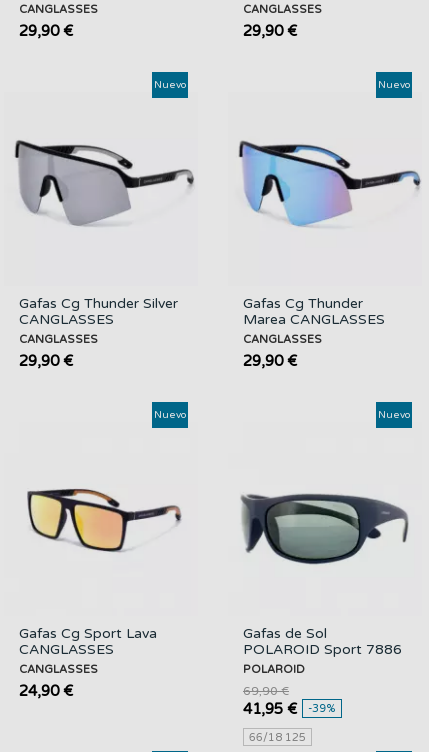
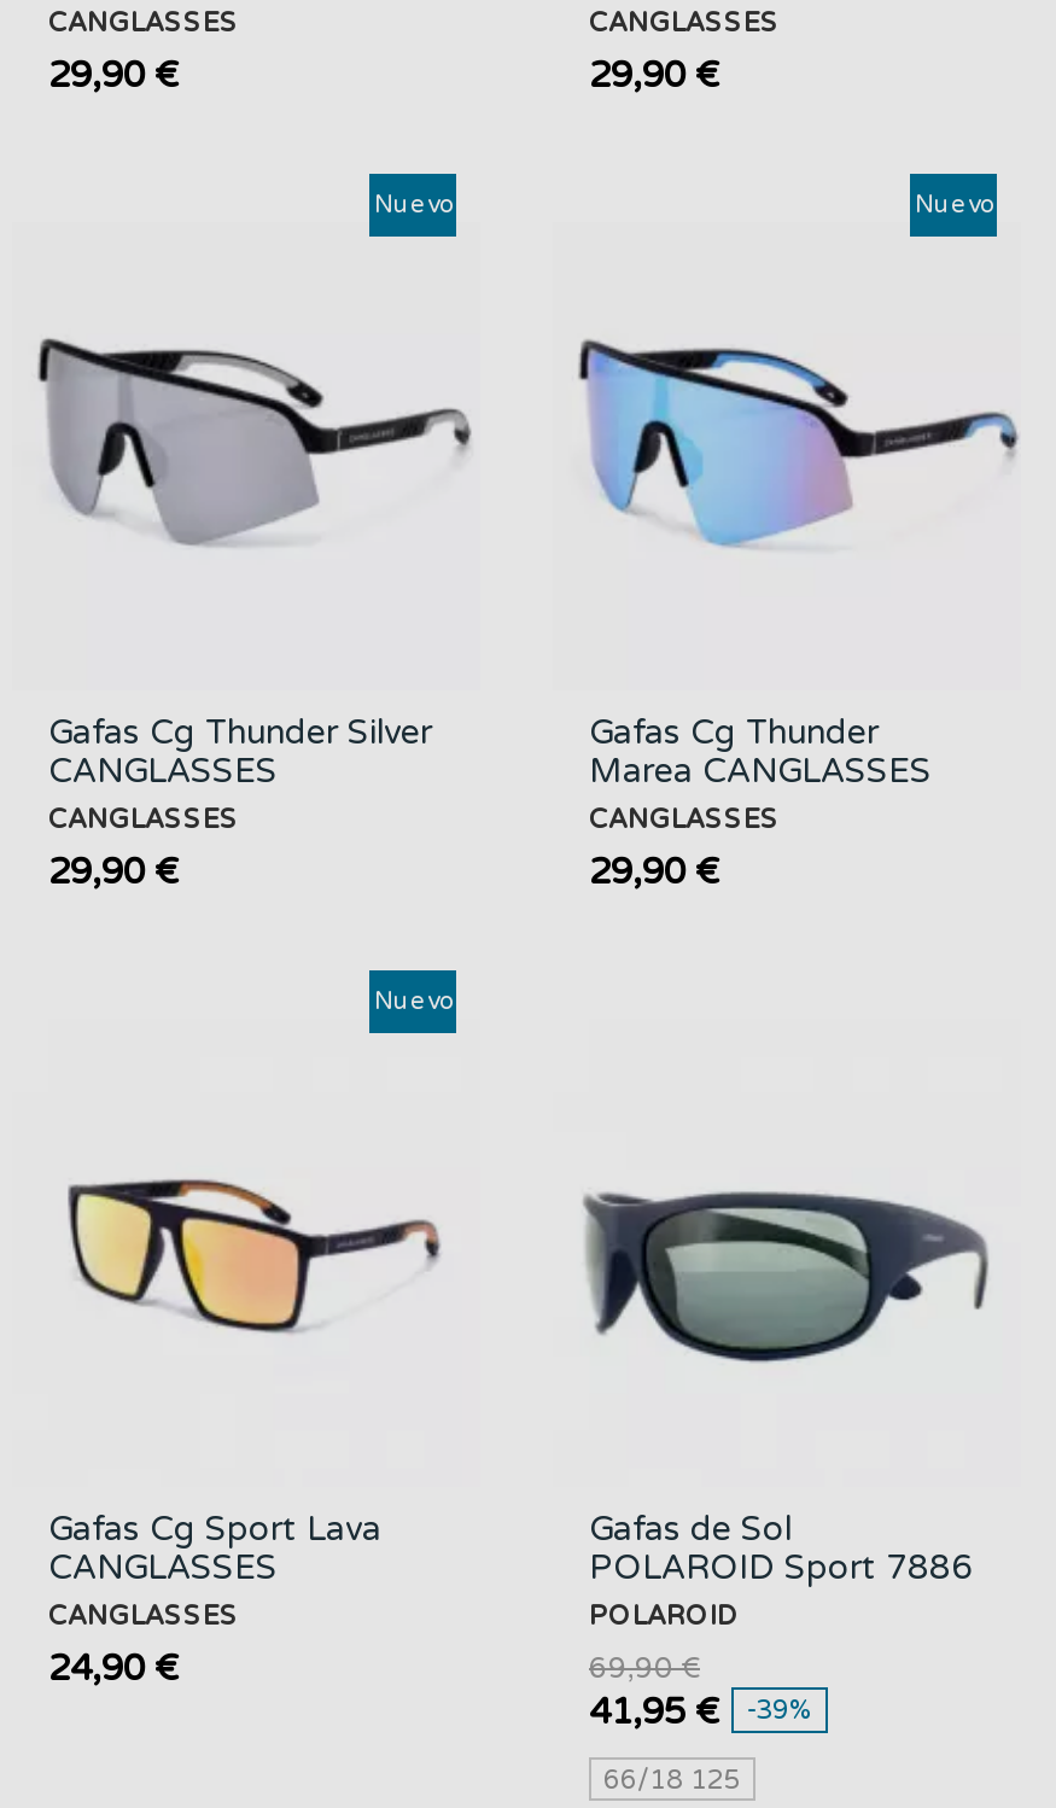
[378,409,410,421] Nuevo -> none

